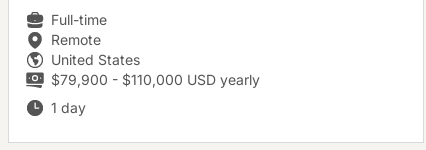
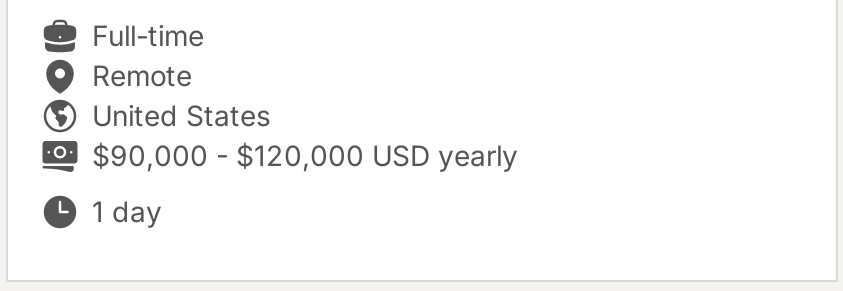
[51,71,260,88] $79,900 - $110,000 USD yearly -> [92,138,518,172] $90,000 - $120,000 USD yearly

